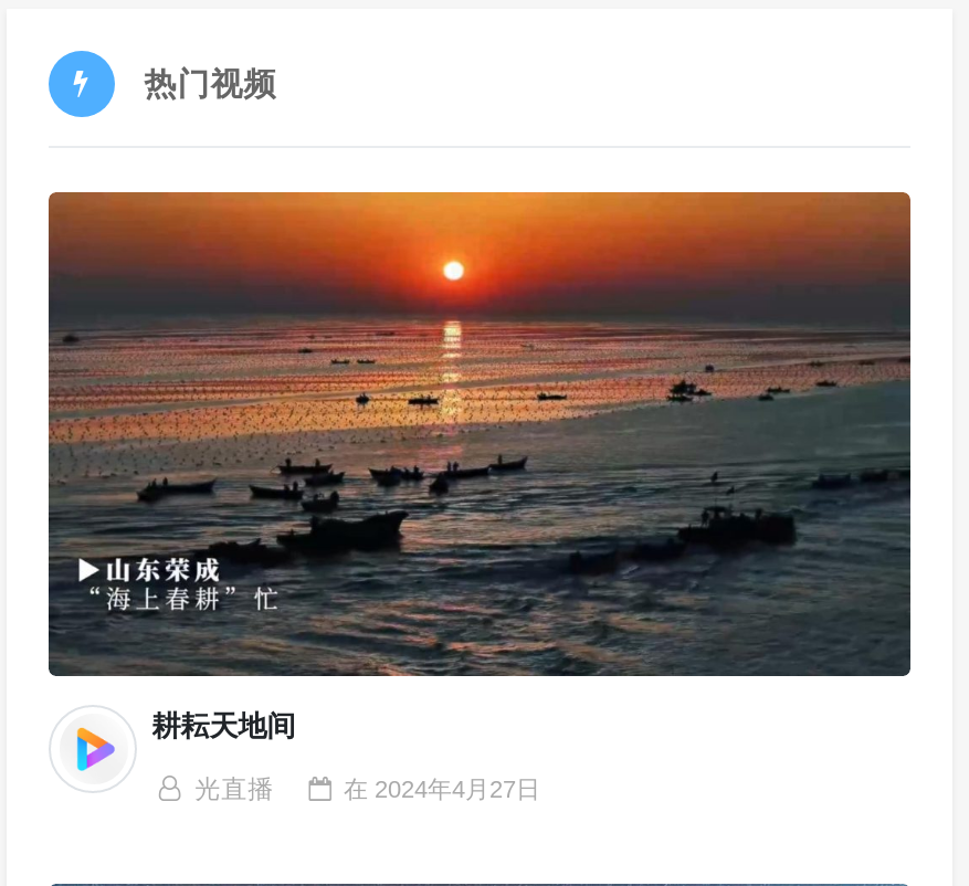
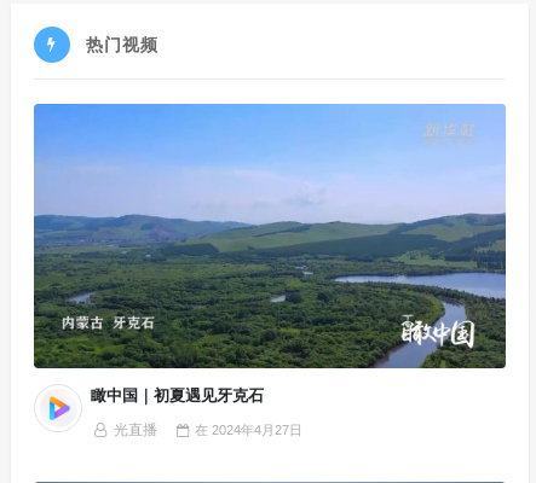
[46,190,913,742] [image] | 耕耘天地间 -> [33,103,507,405] [image] | 瞰中国｜初夏遇见牙克石

